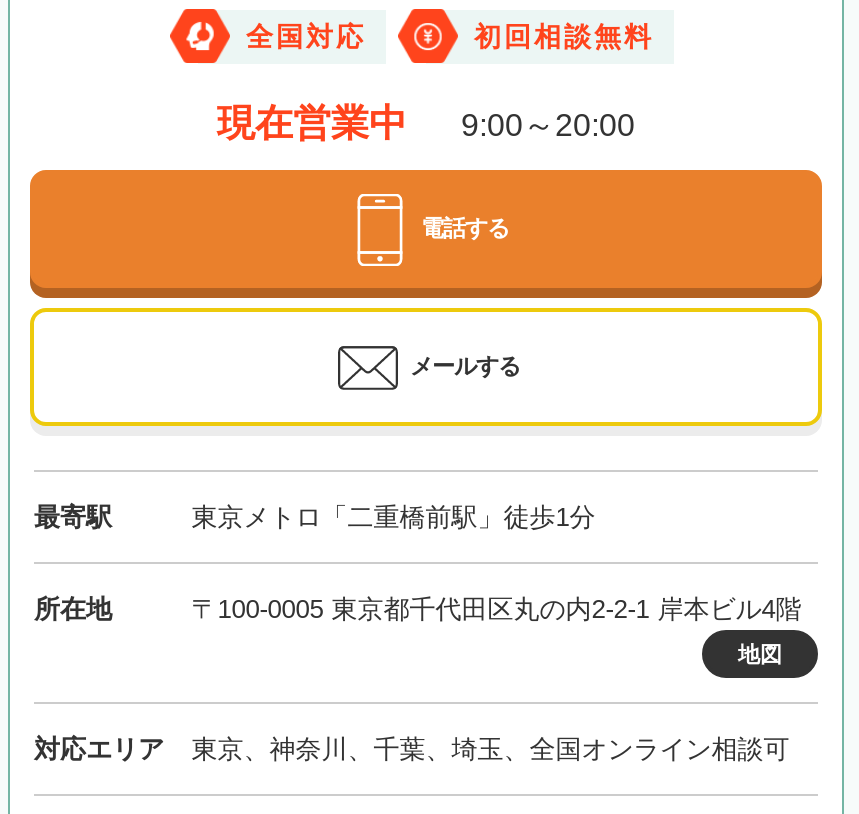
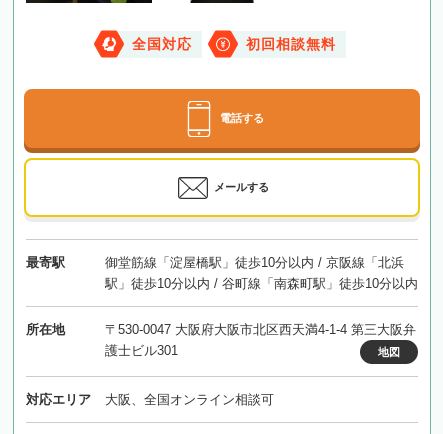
[217,102,635,144] 現在営業中 | 9:00～20:00 -> none
moved [34,216,520,532] -> [26,112,269,270]: 電話する | メールする | 最寄駅
[191,502,595,532] 東京メトロ「二重橋前駅」徒歩1分 -> [105,255,418,291] 御堂筋線「淀屋橋駅」徒歩10分以内 / 京阪線「北浜 | 駅」徒歩10分以内 / 谷町線「南森町駅」徒歩10分以内
[191,594,801,624] 〒100-0005 東京都千代田区丸の内2-2-1 岸本ビル4階 -> [105,322,416,358] 〒530-0047 大阪府大阪市北区西天満4-1-4 第三大阪弁 | 護士ビル301
[191,734,789,764] 東京、神奈川、千葉、埼玉、全国オンライン相談可 -> [105,392,274,407] 大阪、全国オンライン相談可

